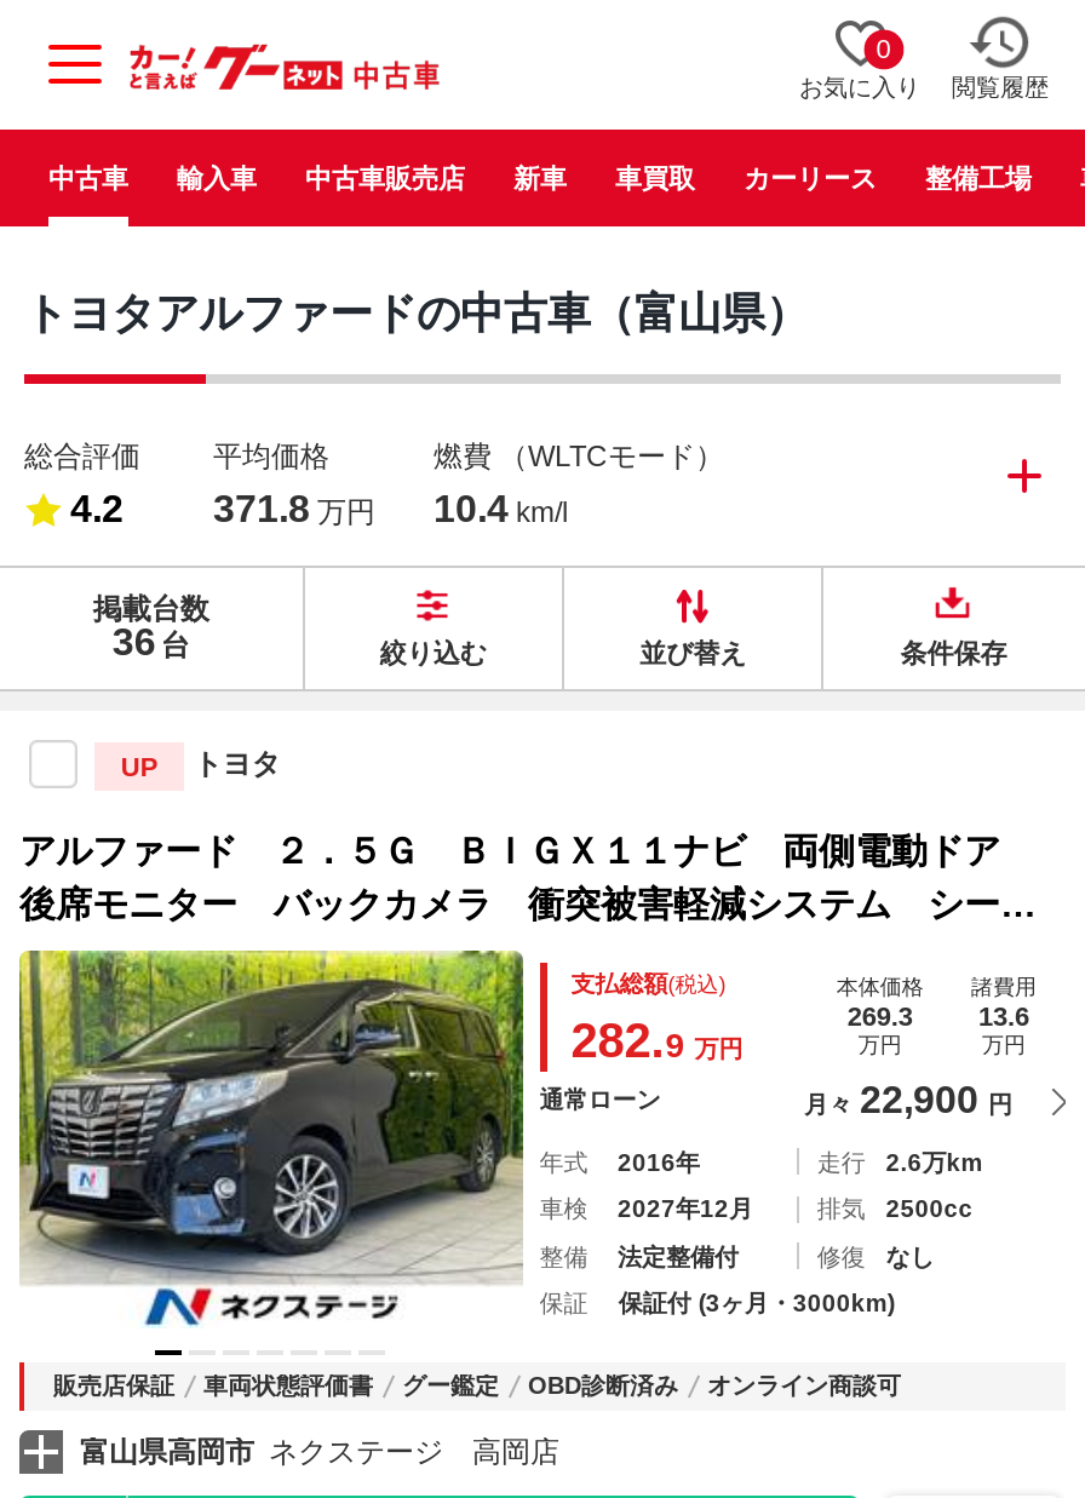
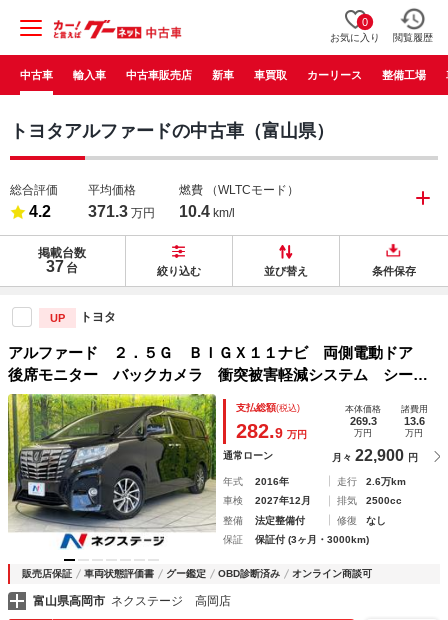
[213,488,569,529] 371.8万円 10.4 km/l -> [88,203,235,220] 371.3万円 10.4 km/l
[112,621,190,662] 36 台 -> [46,258,78,275] 37 台

